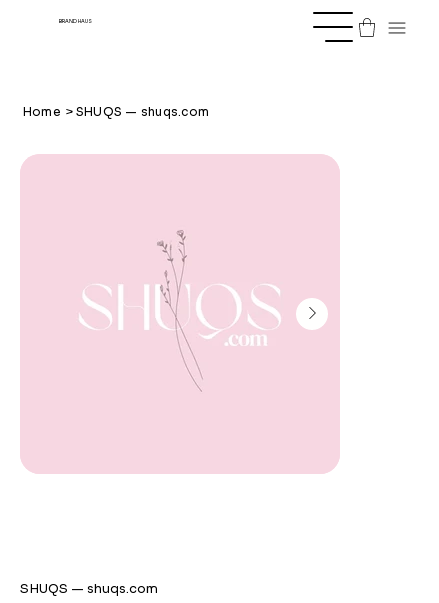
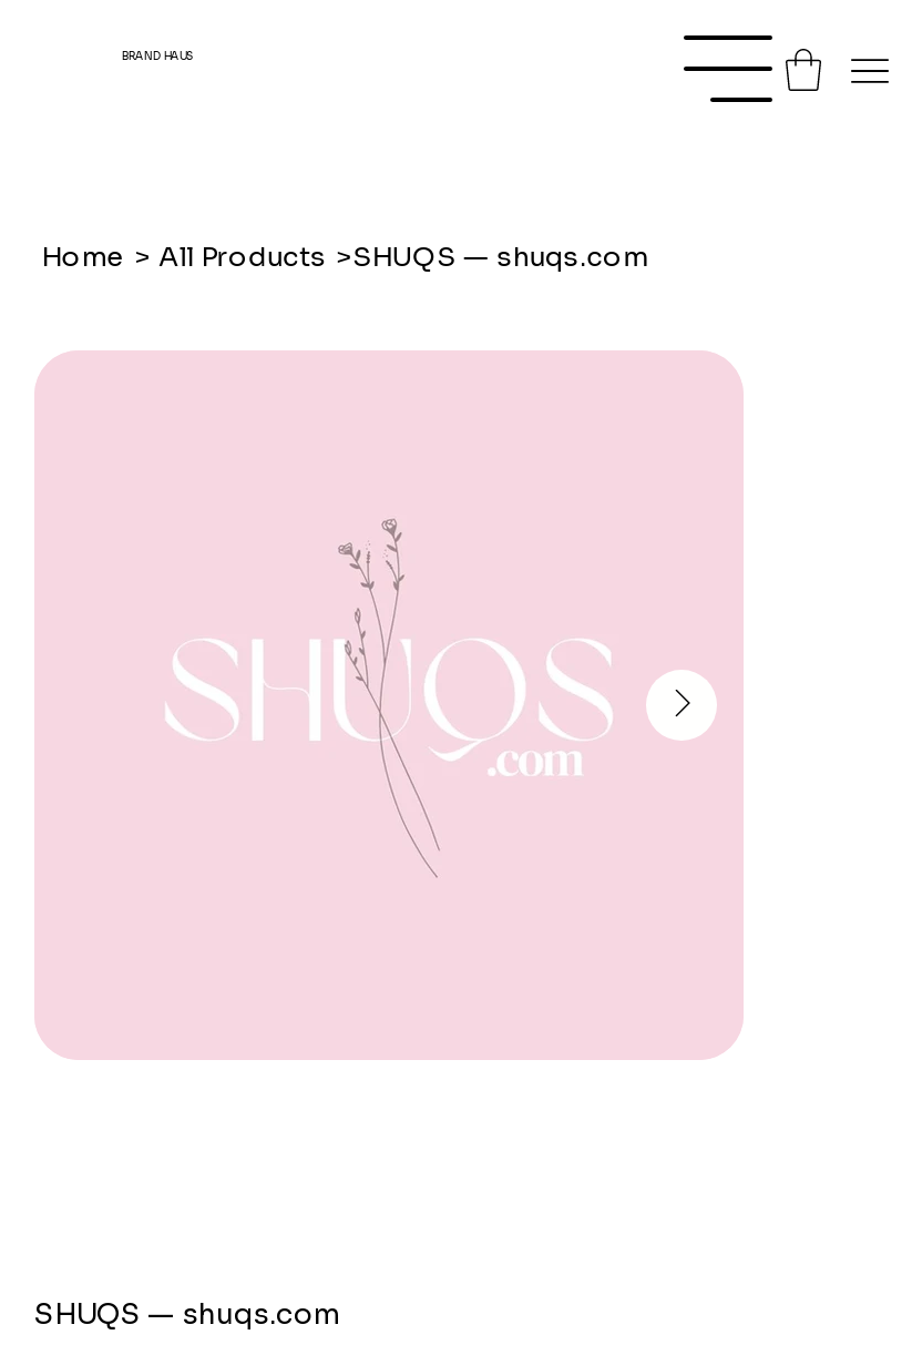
[23,104,209,119] Home > SHUQS — shuqs.com -> [41,241,648,274] Home > All Products >SHUQS — shuqs.com

